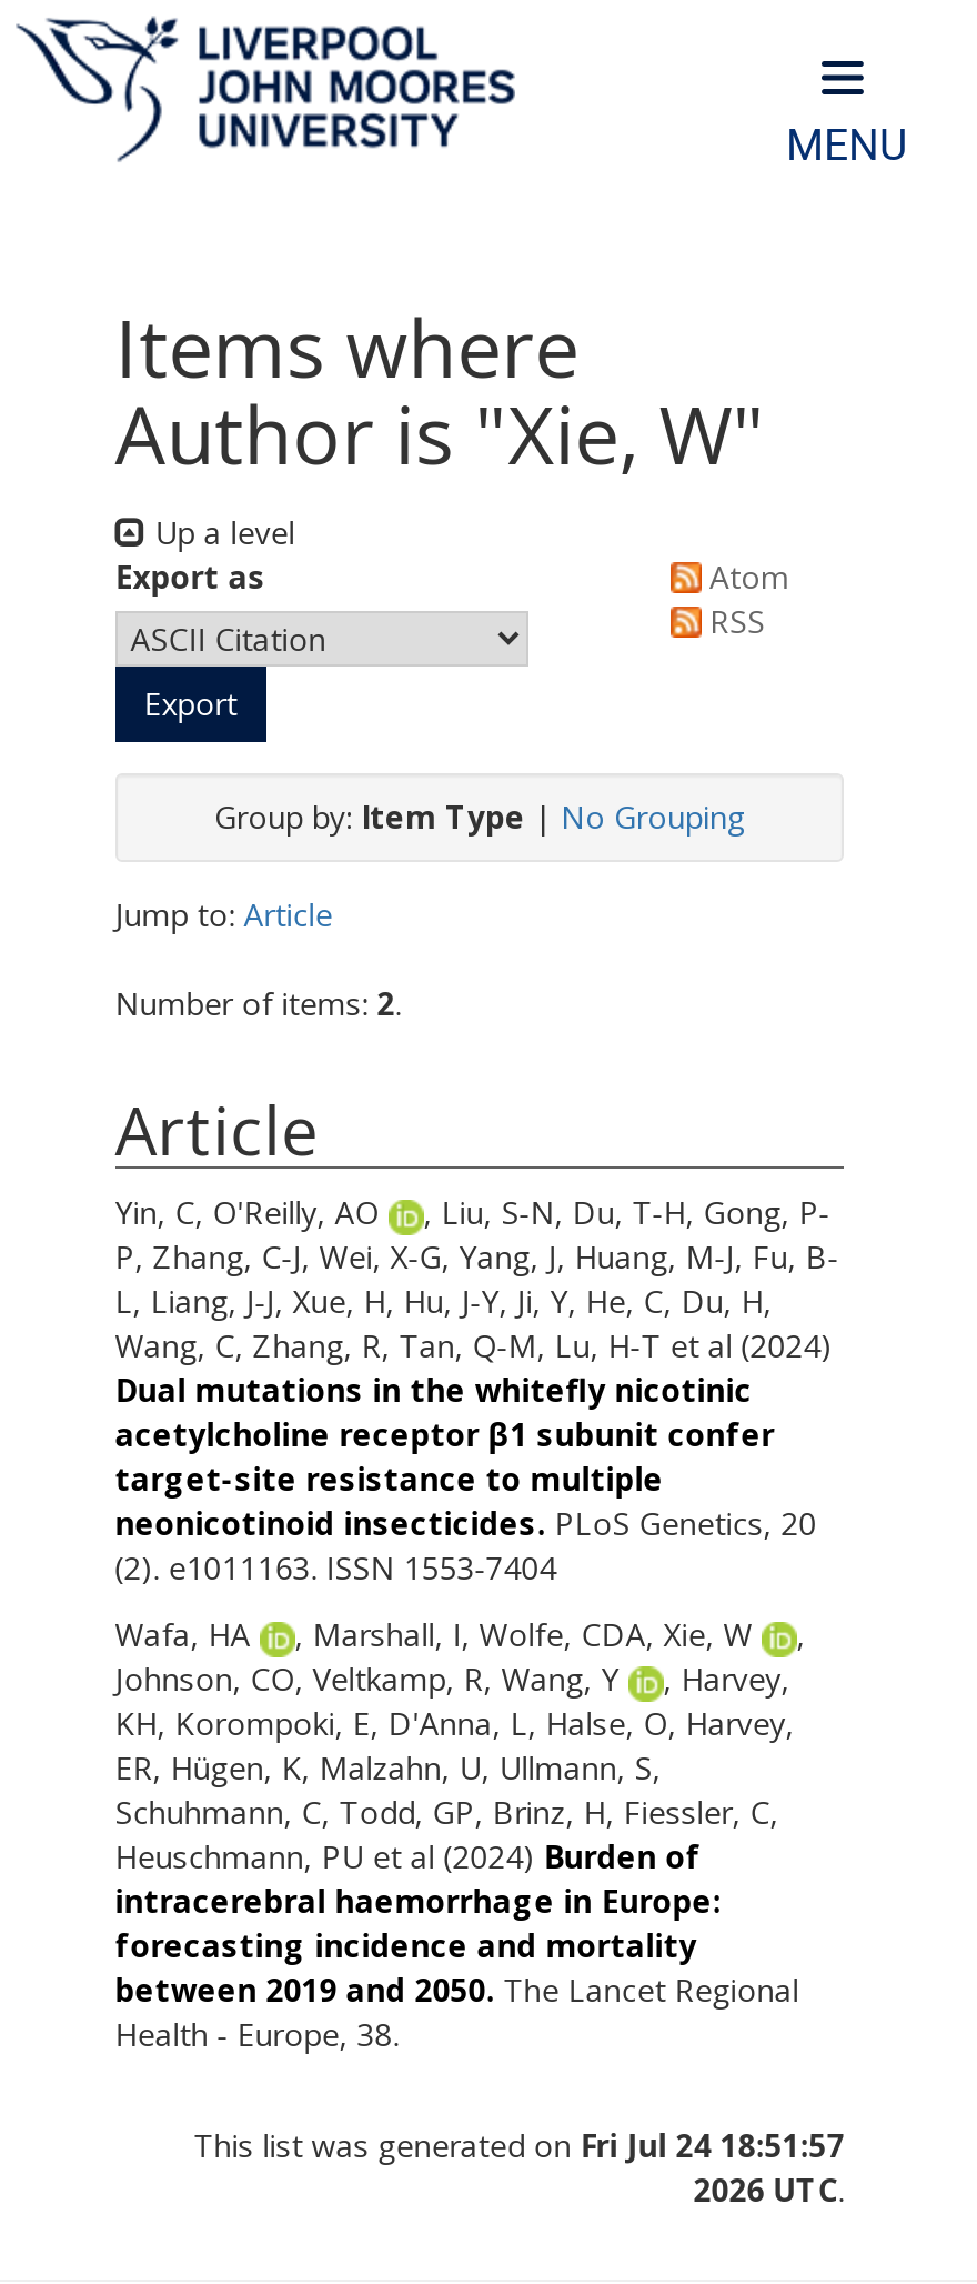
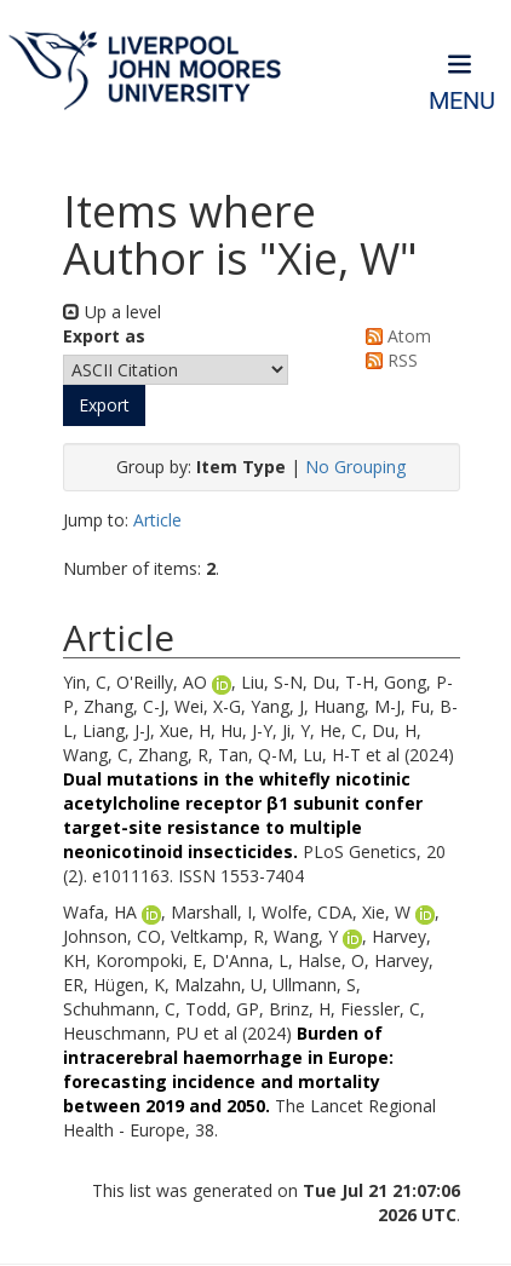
[194,2123,844,2165] This list was generated on Fri Jul 24 18:51:57 -> [92,1178,460,1201] This list was generated on Tue Jul 21 21:07:06

